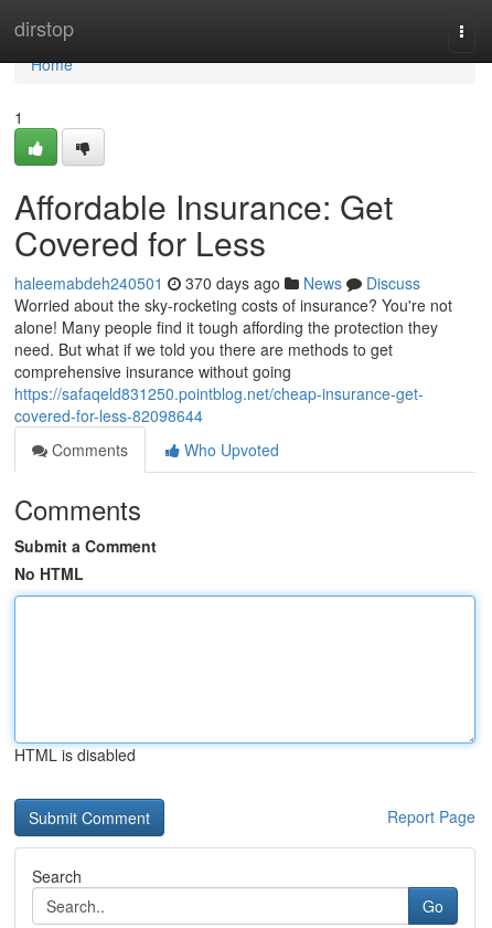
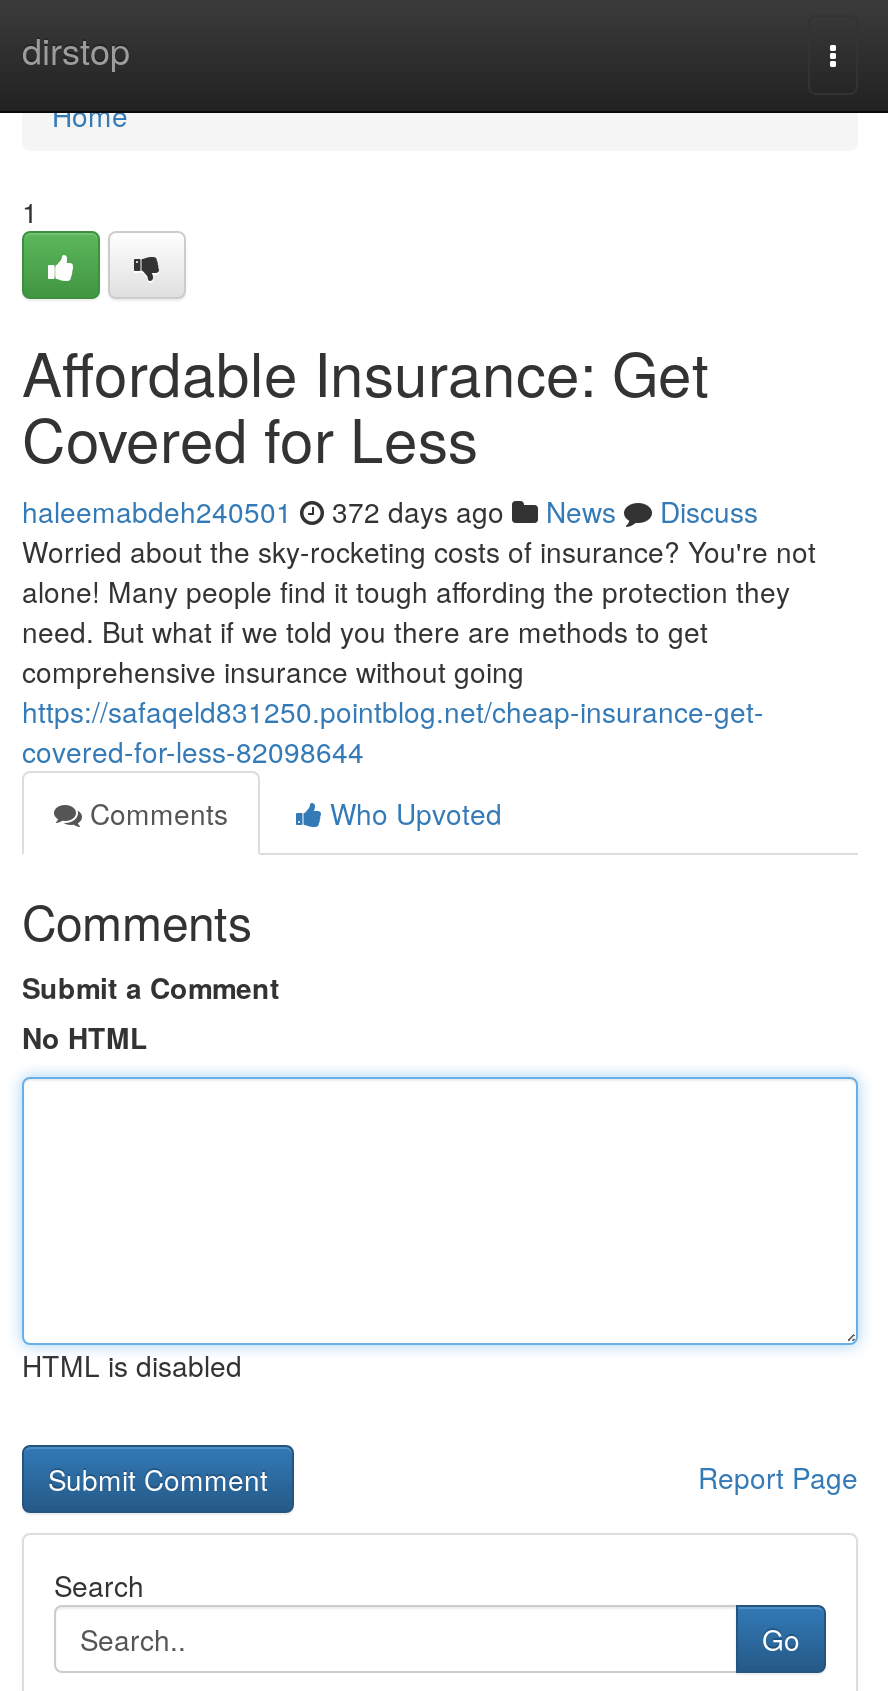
[14,272,420,294] haleemabdeh240501 370 days ago News Discuss -> [22,491,758,531] haleemabdeh240501 372 days ago News Discuss

